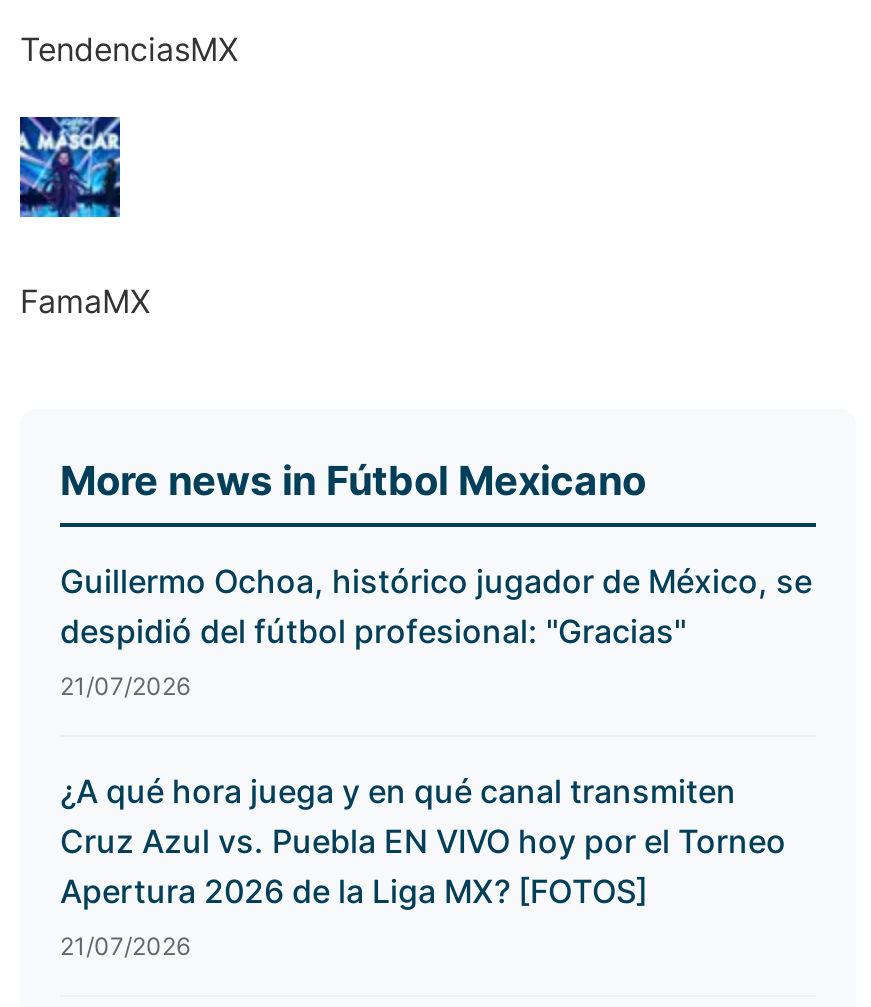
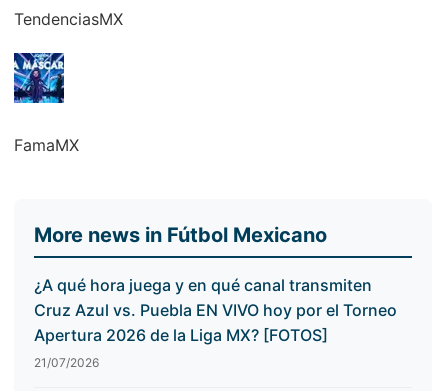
[60,561,812,701] Guillermo Ochoa, histórico jugador de México, se | despidió del fútbol profesional: "Gracias" | 21/07/2026 -> none

